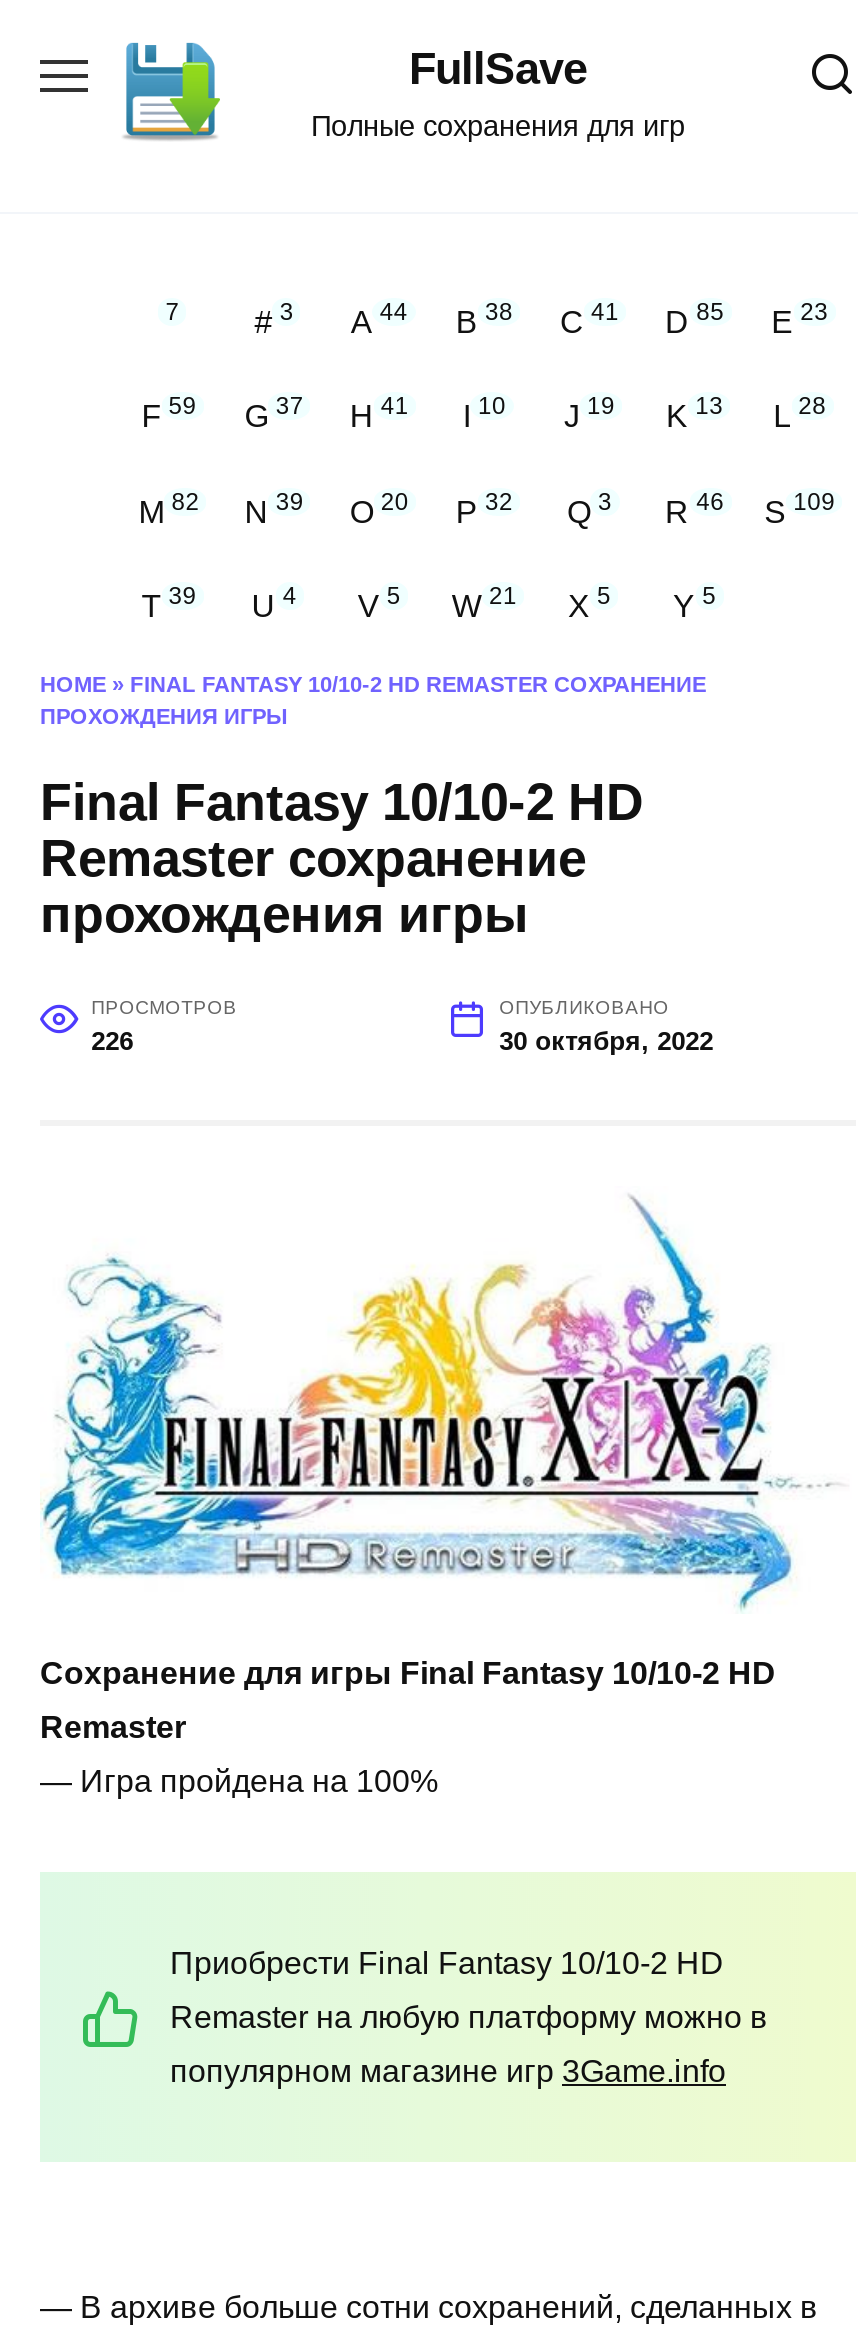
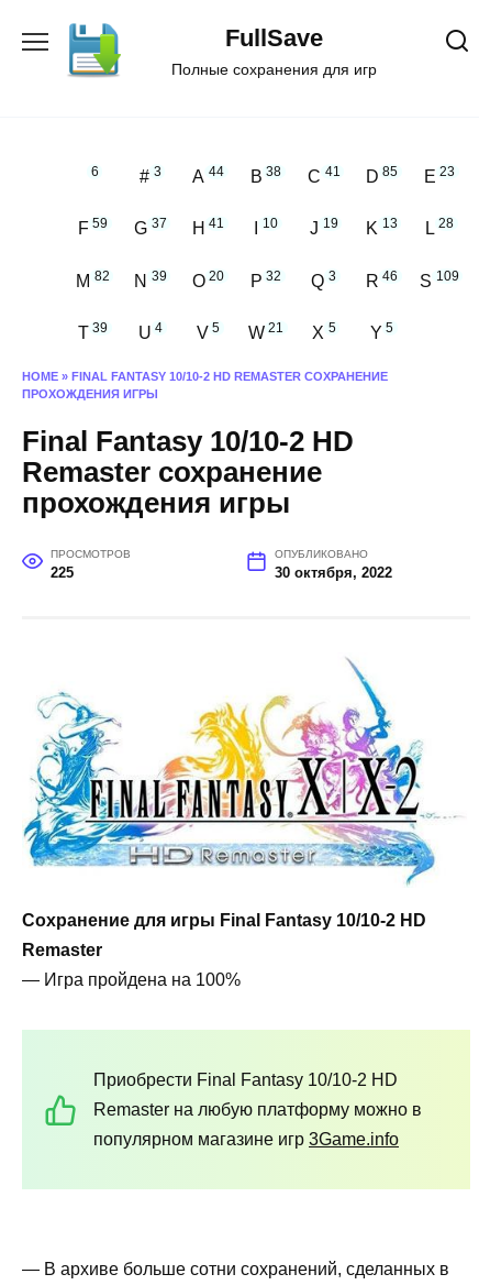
[166,298,180,326] 7 -> [91,164,99,179] 6
[91,1026,133,1056] 226 -> [50,564,73,581] 225

